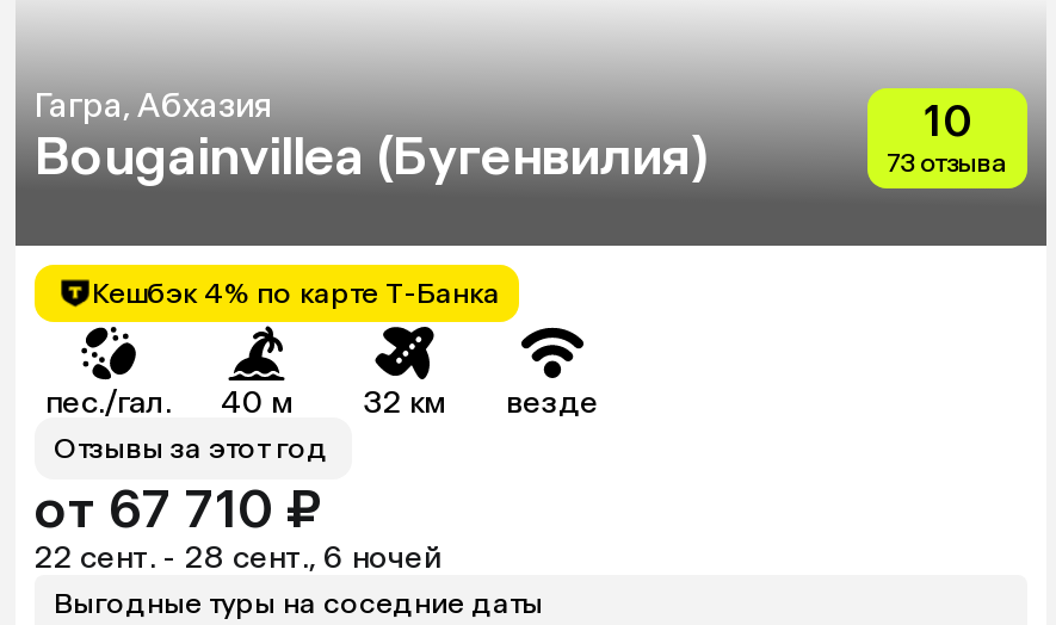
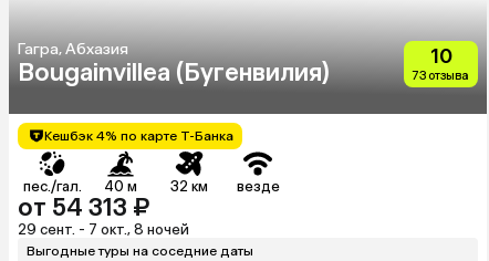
[35,432,443,575] Отзывы за этот год | от 67 710 ₽ | 22 сент. - 28 сент., 6 ночей -> [18,192,189,238] от 54 313 ₽ | 29 сент. - 7 окт., 8 ночей

